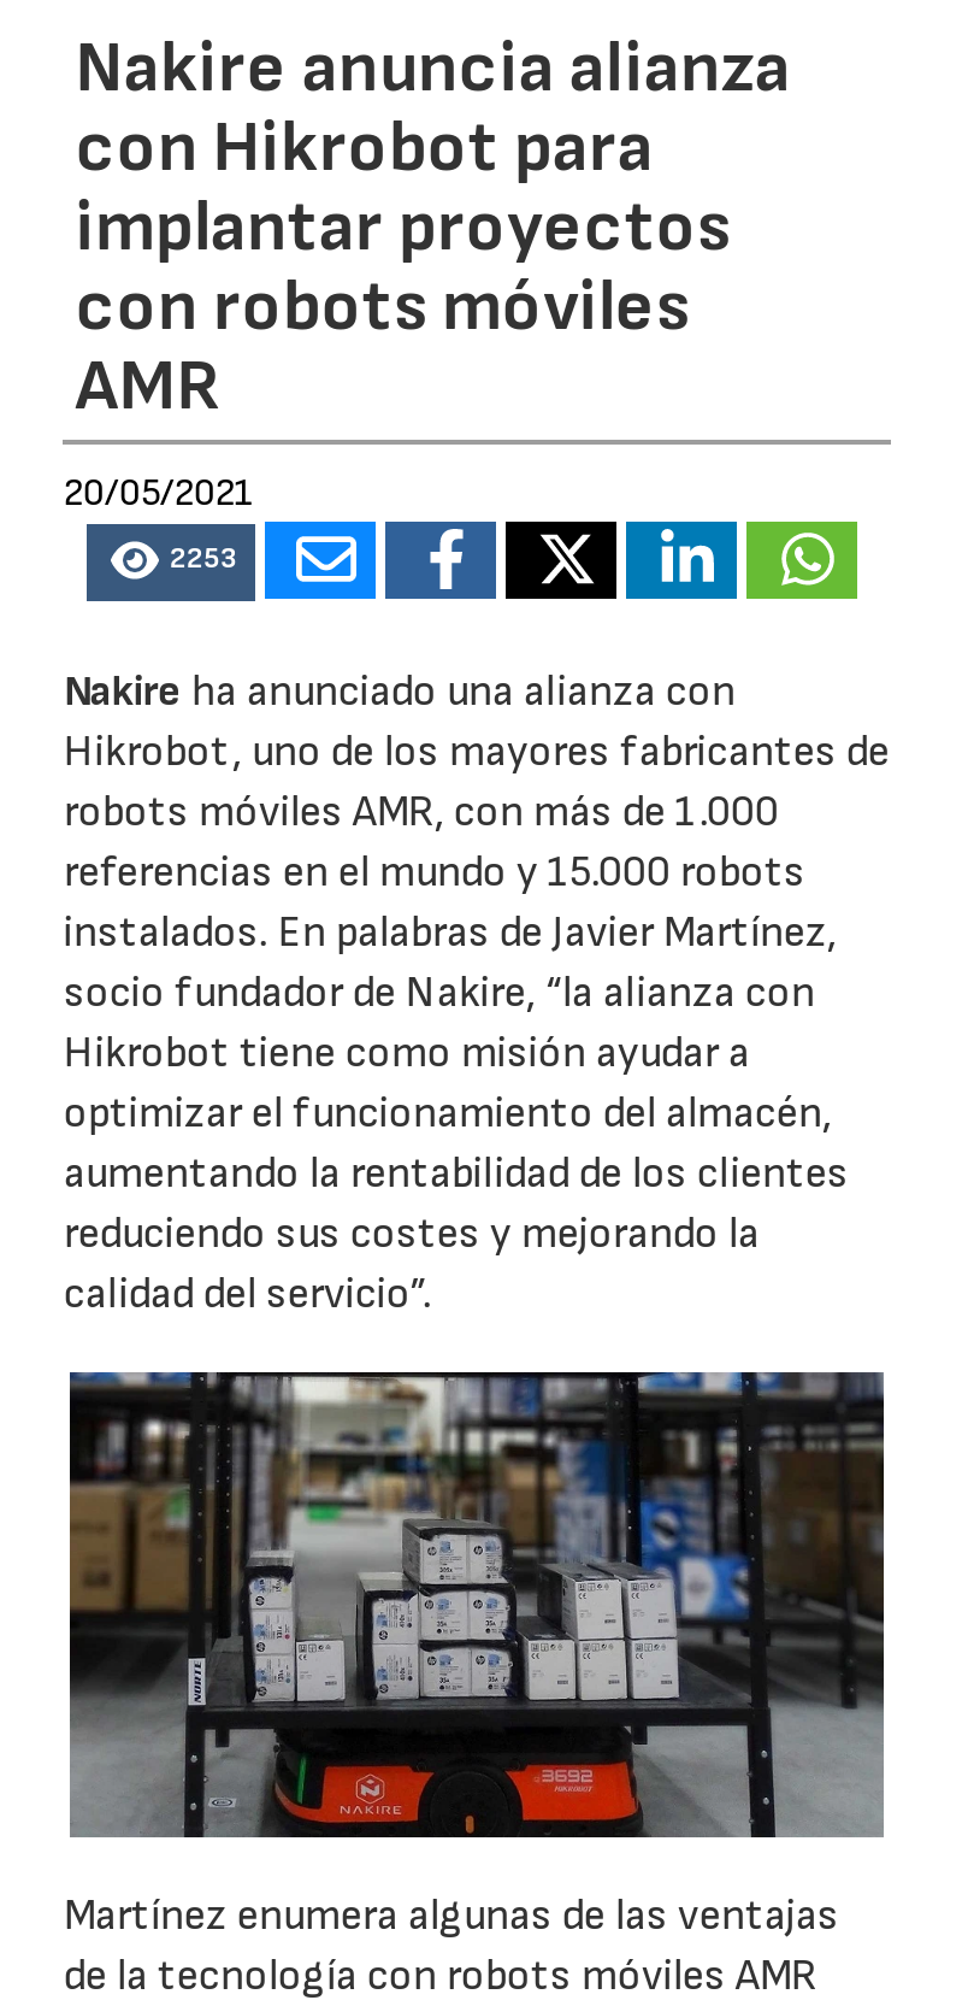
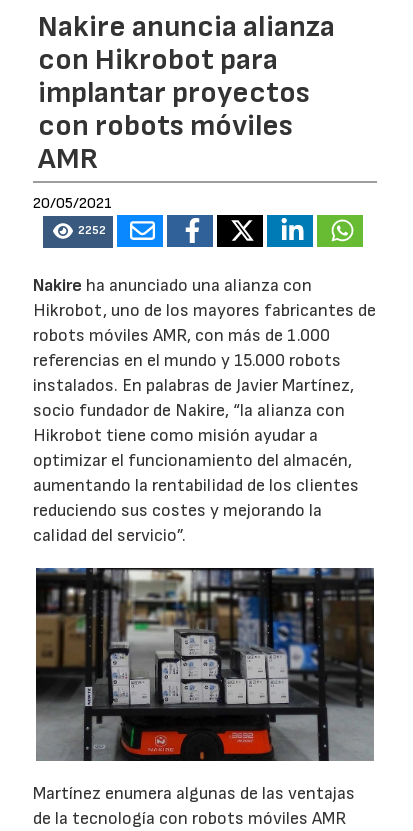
[170,541,237,577] 2253 -> [78,223,106,238] 2252

